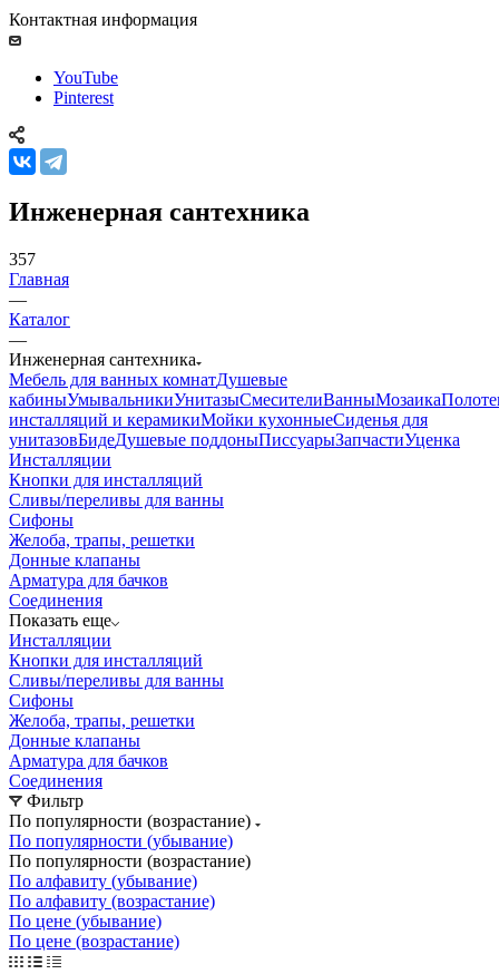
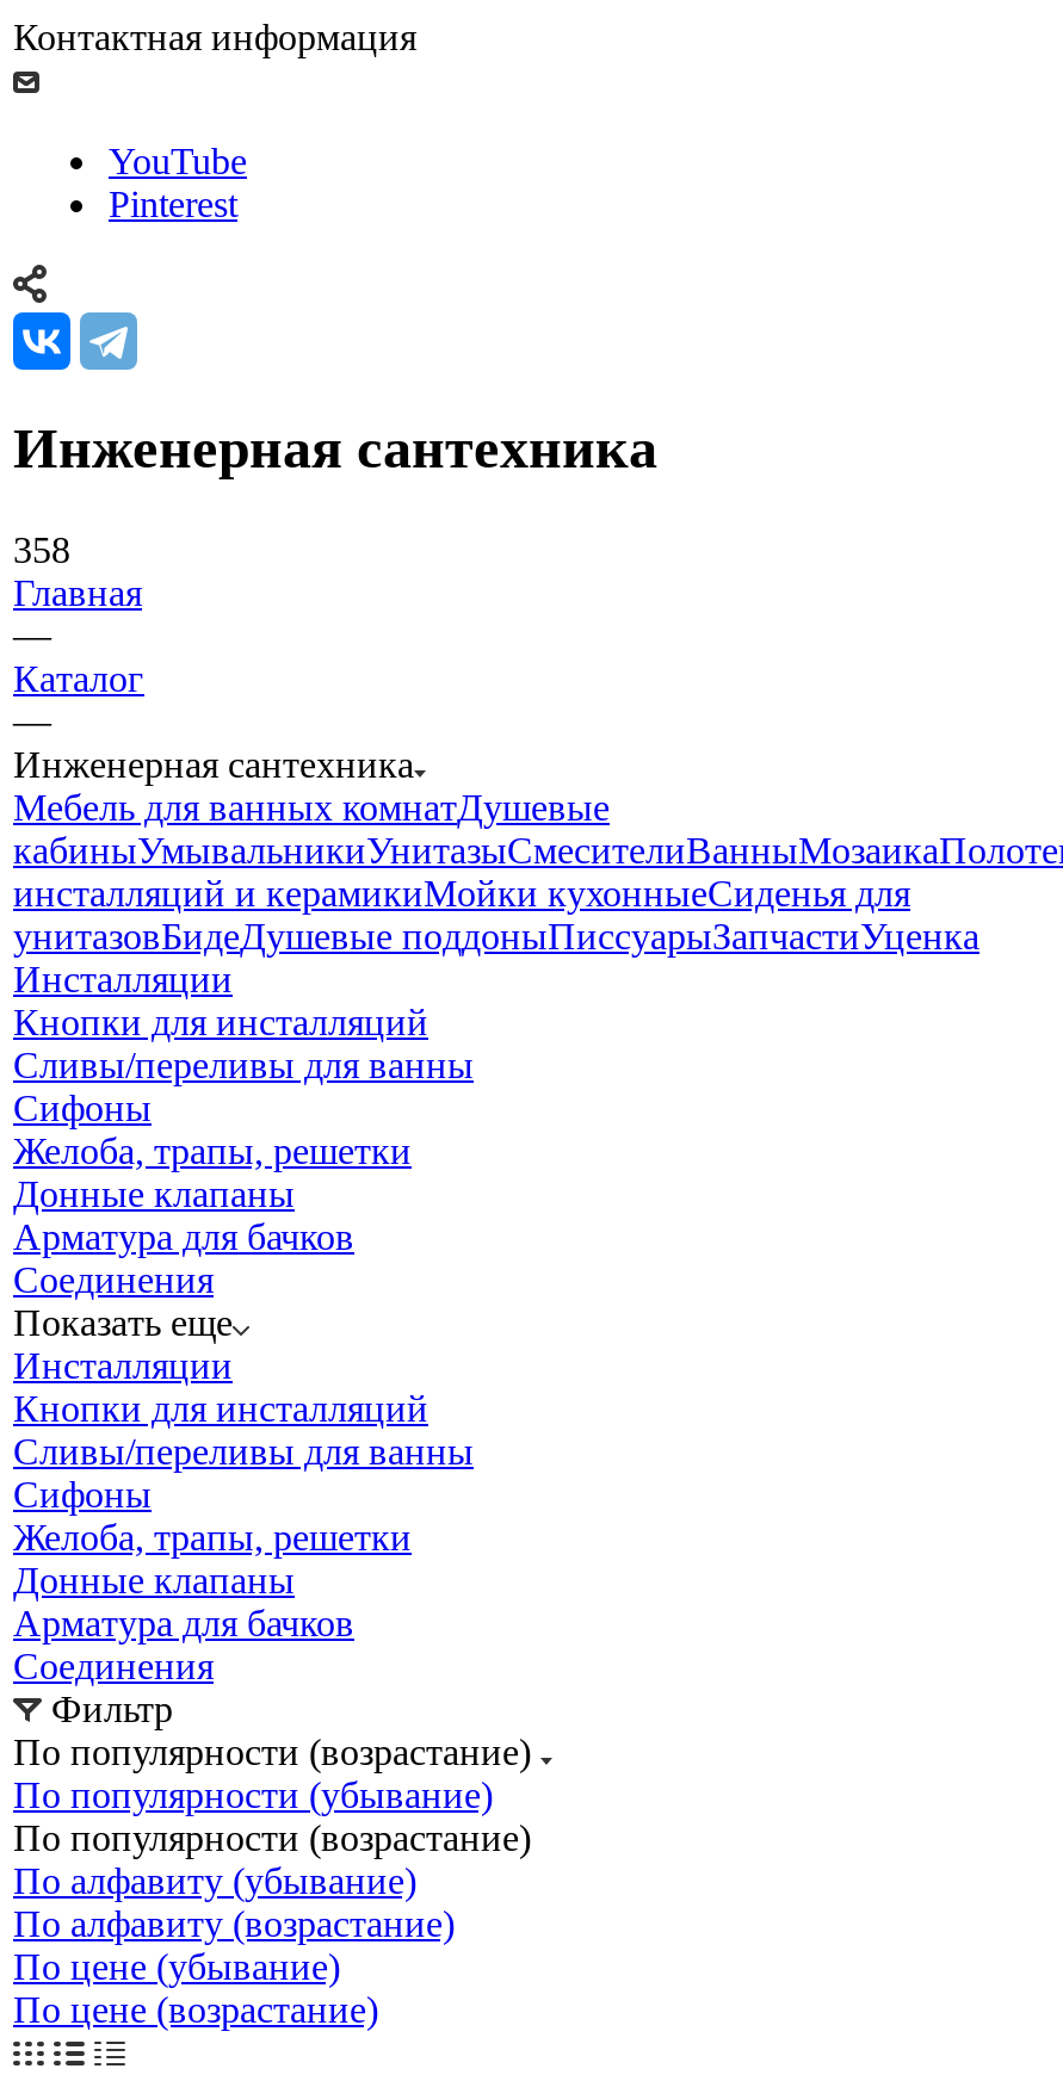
[9,249,36,268] 357 -> [13,529,70,570] 358

